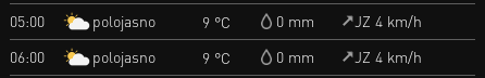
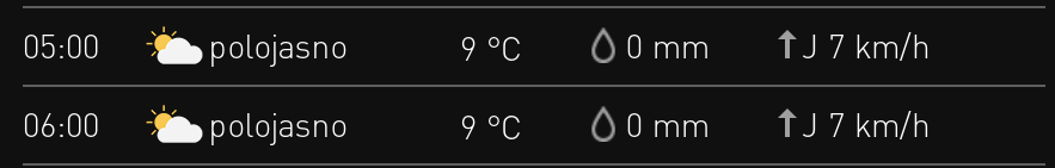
[355,11,422,30] JZ 4 km/h -> [802,22,931,65] J 7 km/h
[355,46,422,66] JZ 4 km/h -> [802,101,931,144] J 7 km/h

